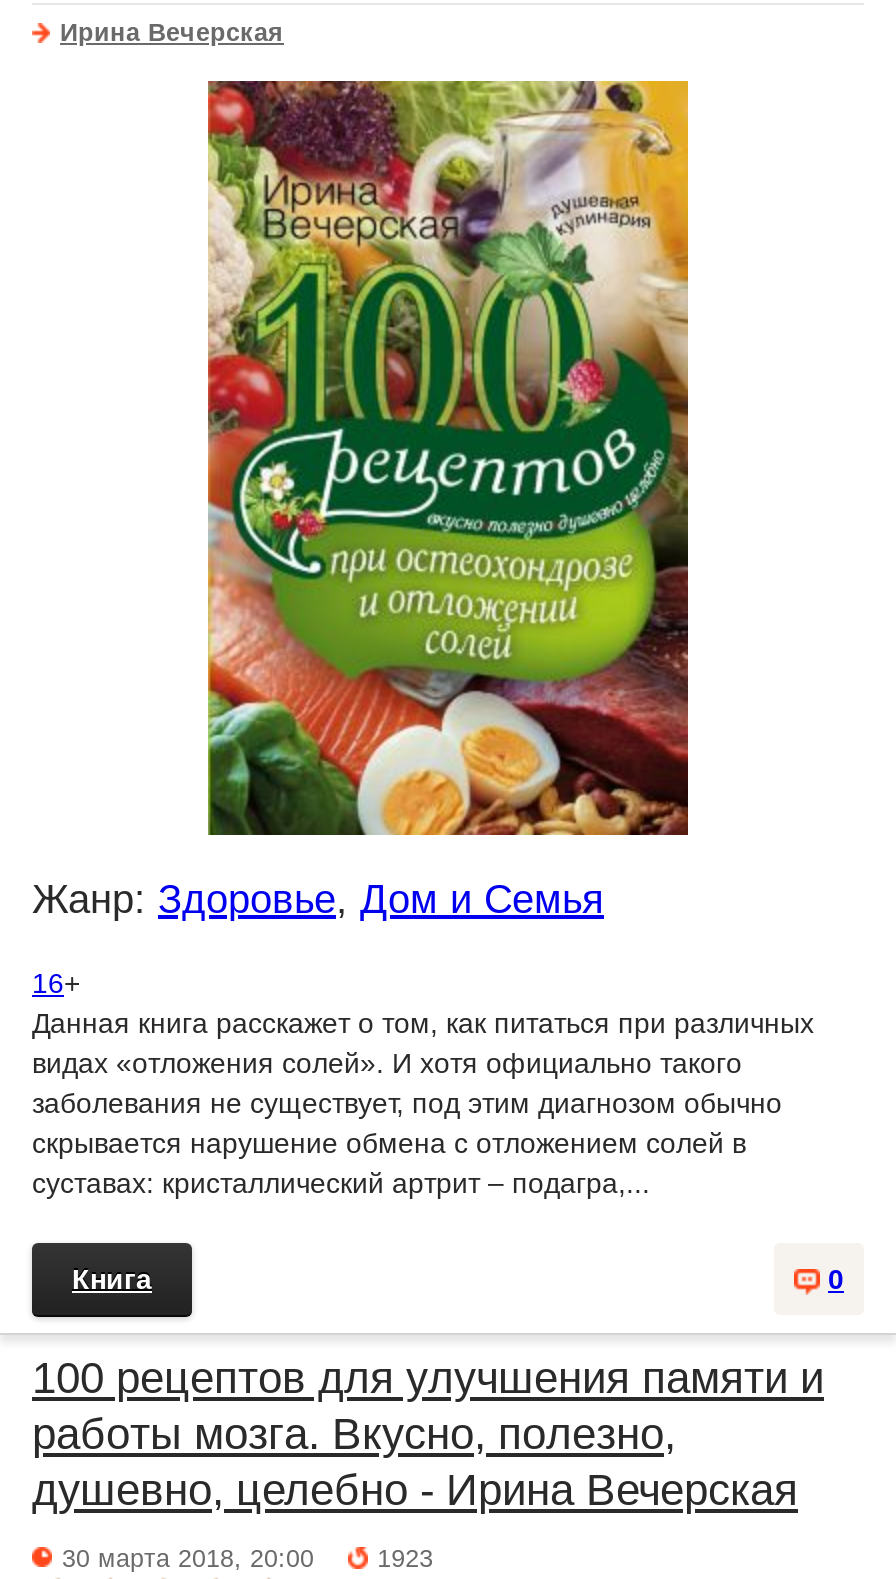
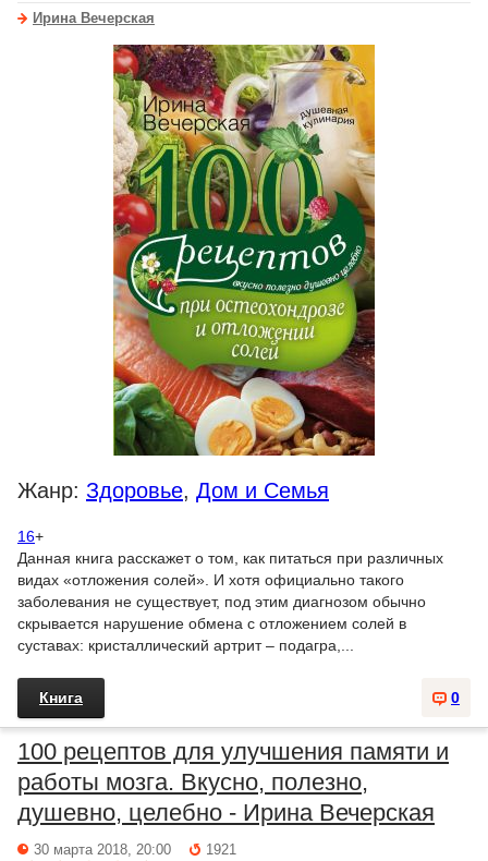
[377,1545,433,1573] 1923 -> [205,842,236,858] 1921

